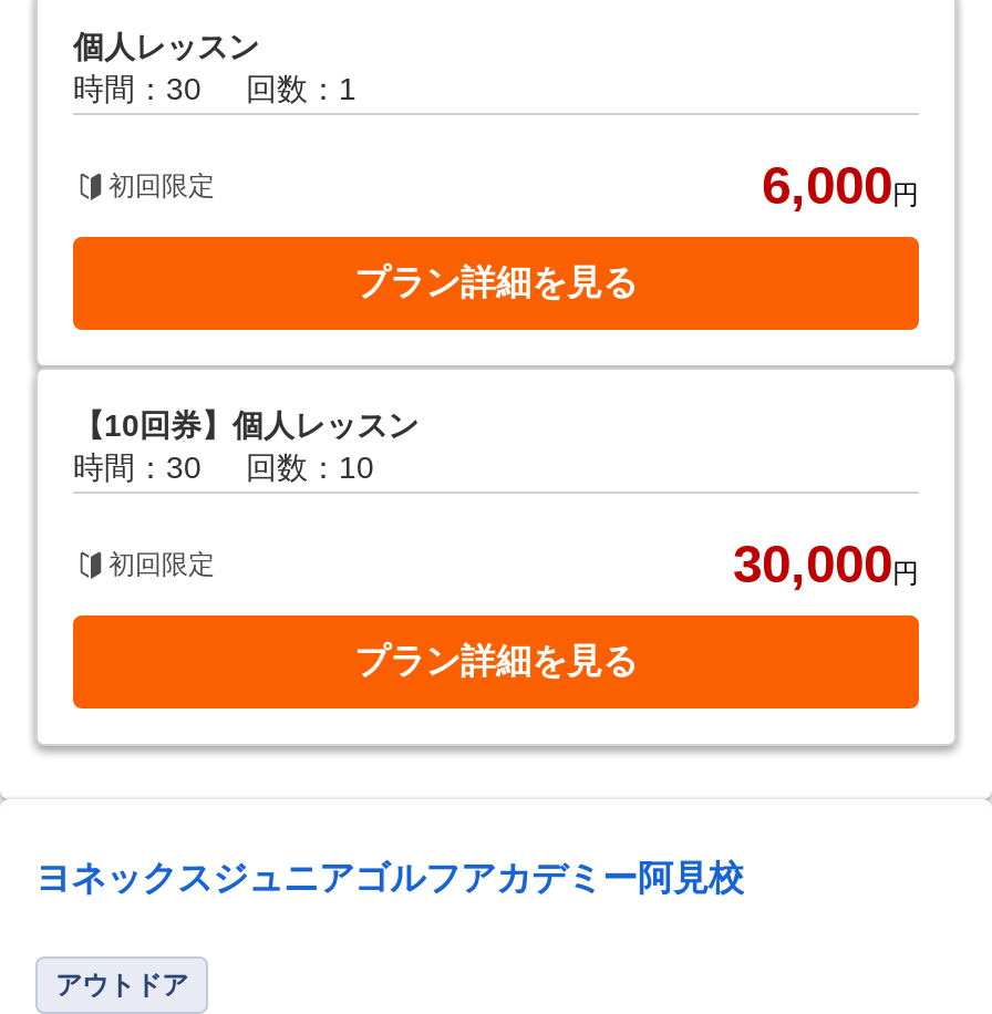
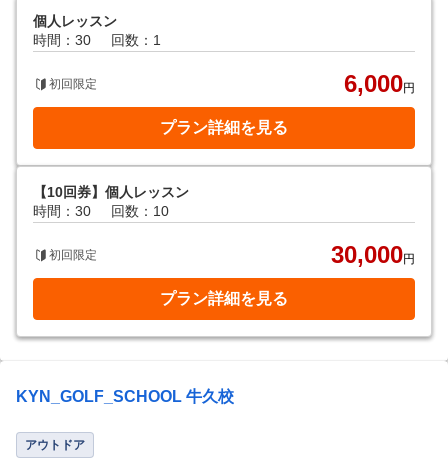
[35,859,744,897] ヨネックスジュニアゴルフアカデミー阿見校 -> [16,388,234,405] KYN_GOLF_SCHOOL 牛久校

